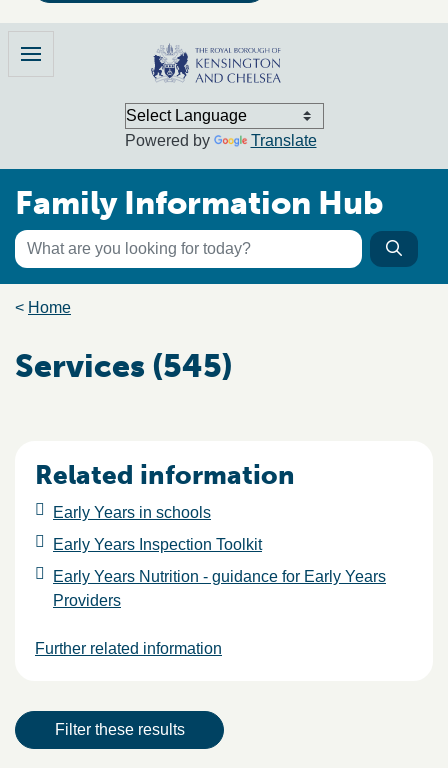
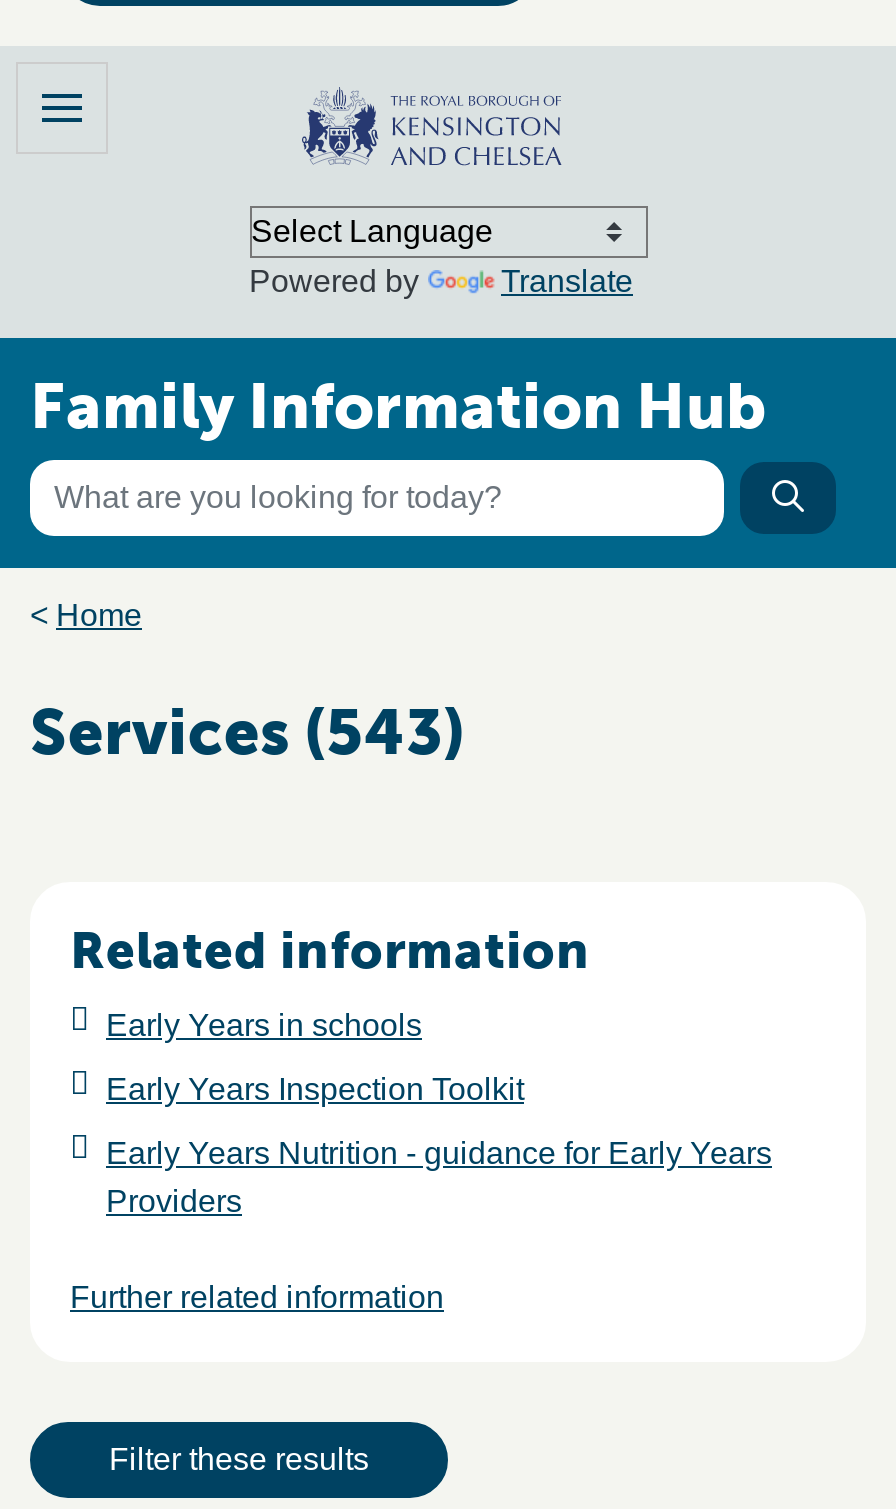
[15,347,233,385] Services (545) -> [30,694,466,770] Services (543)

